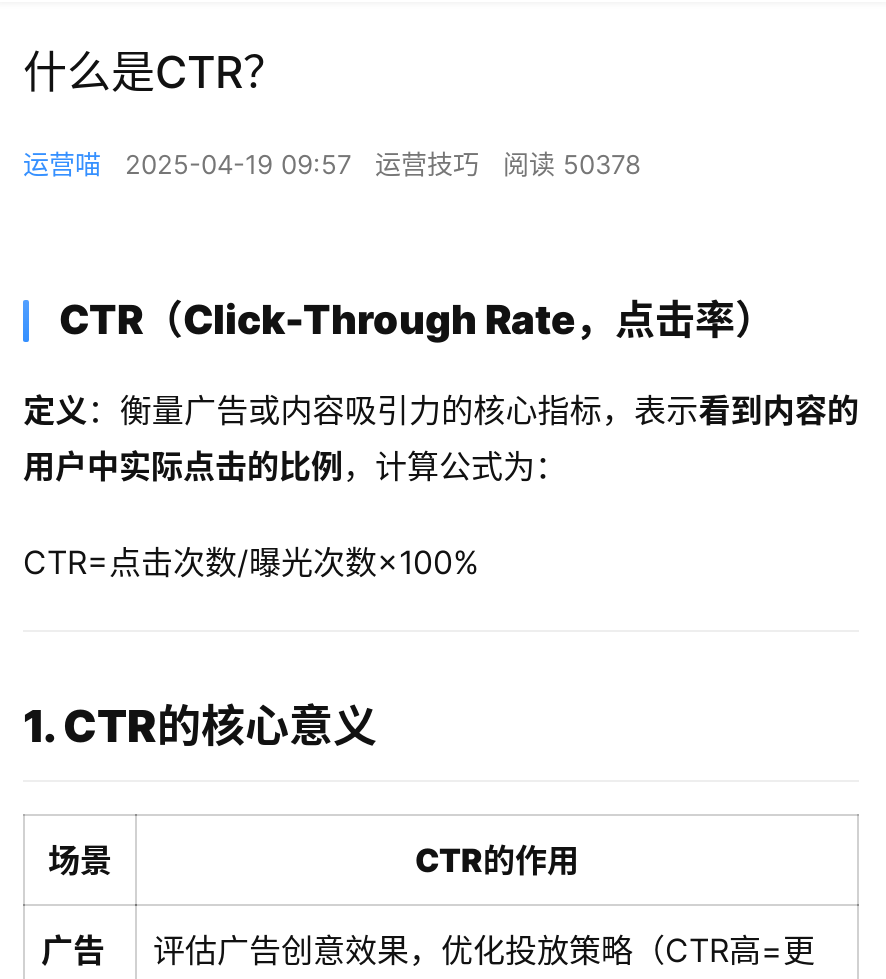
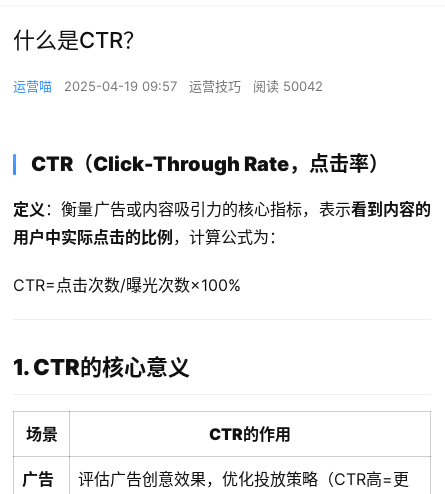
[23,148,641,180] 运营喵 2025-04-19 09:57 运营技巧 阅读 50378 -> [13,78,323,94] 运营喵 2025-04-19 09:57 运营技巧 阅读 50042

